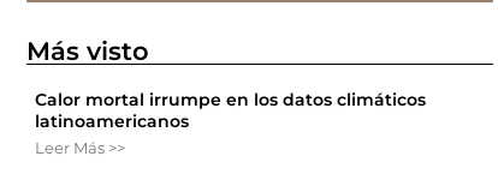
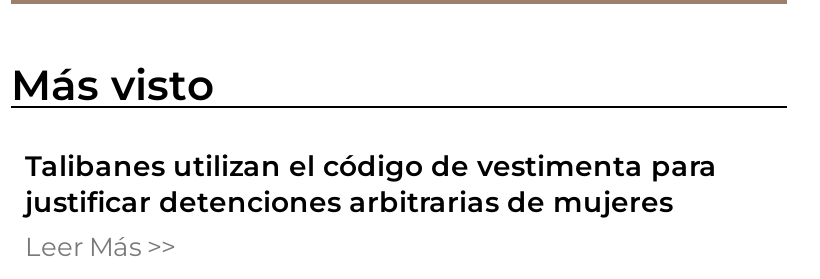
[35,89,426,132] Calor mortal irrumpe en los datos climáticos | latinoamericanos -> [25,149,717,221] Talibanes utilizan el código de vestimenta para | justificar detenciones arbitrarias de mujeres

